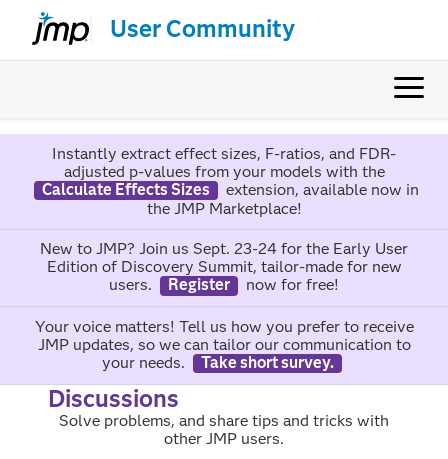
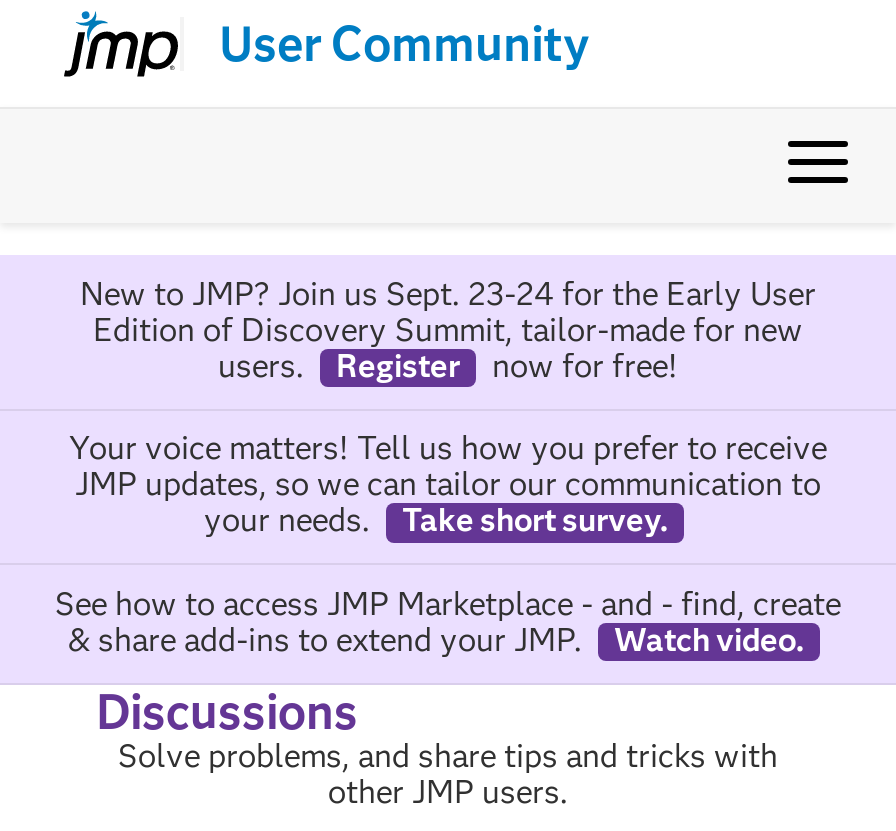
[41,144,418,218] Instantly extract effect sizes, F-ratios, and FDR- | adjusted p-values from your models with the | Calculate Effects Sizes | extension, available now in | the JMP Marketplace! -> none
moved [34,239,413,372] -> [69,275,827,539]: New to JMP? Join us Sept. 23-24 for the Early User | Edition of Discovery Summit, tailor-made for new | users. | ... | your needs. | Take short survey.
none -> [55,584,841,658] See how to access JMP Marketplace - and - find, create | & share add-ins to extend your JMP. | Watch video.

